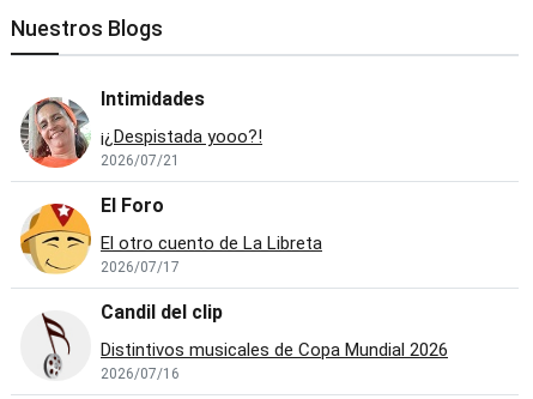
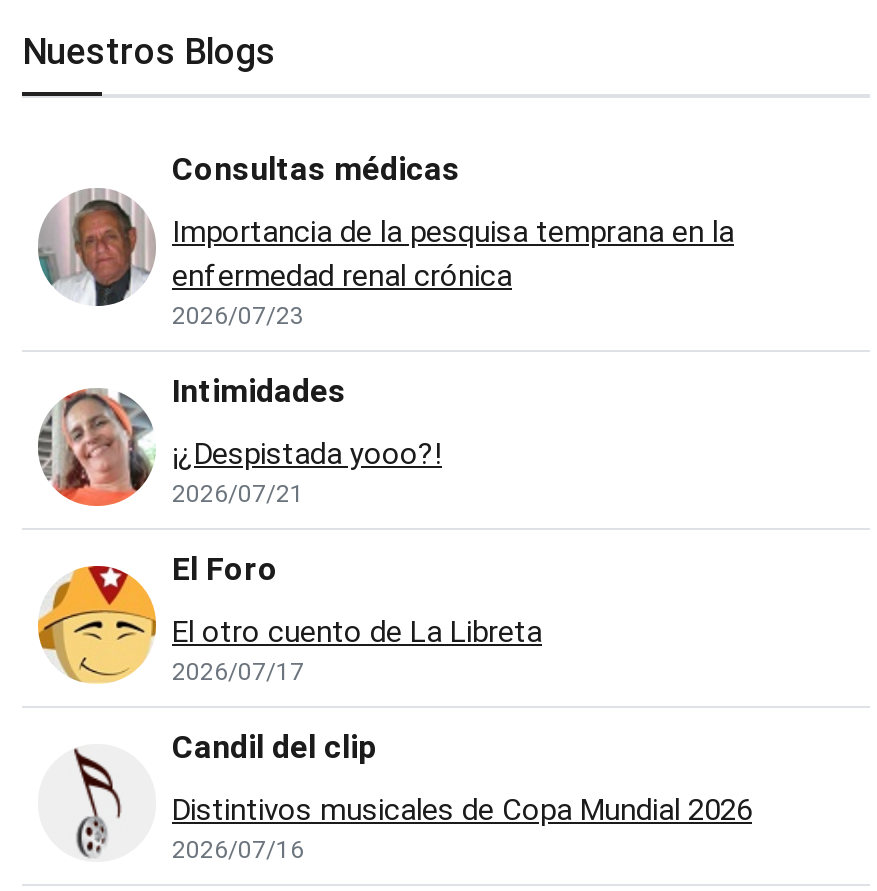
none -> [36,150,734,330] [image] | Consultas médicas | Importancia de la pesquisa temprana en la | enfermedad renal crónica | 2026/07/23

